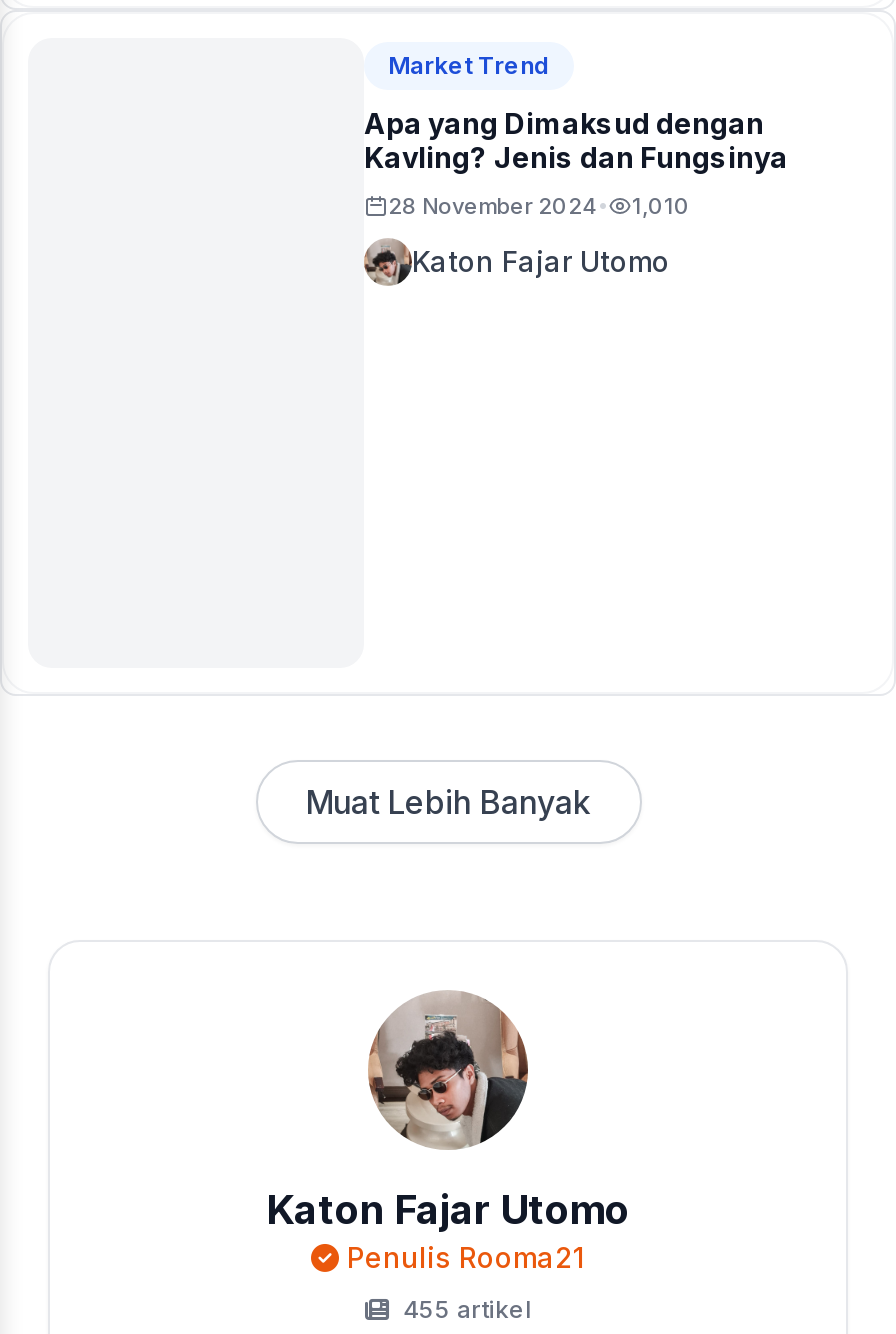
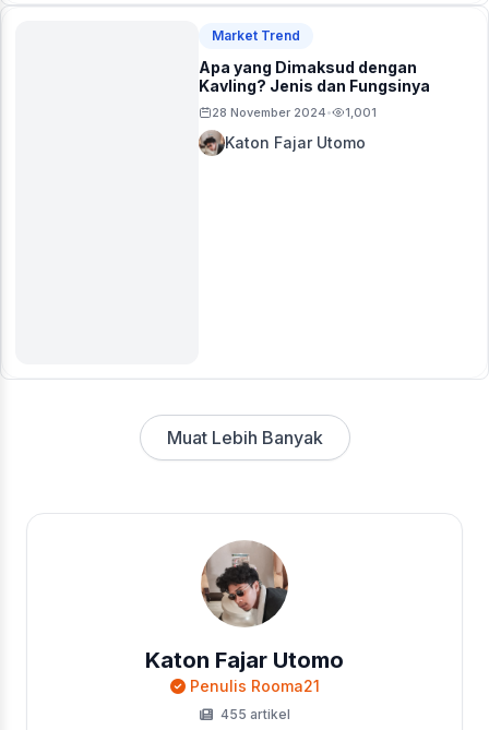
[388,192,690,220] 28 November 2024 • 1,010 -> [212,105,377,120] 28 November 2024 • 1,001

